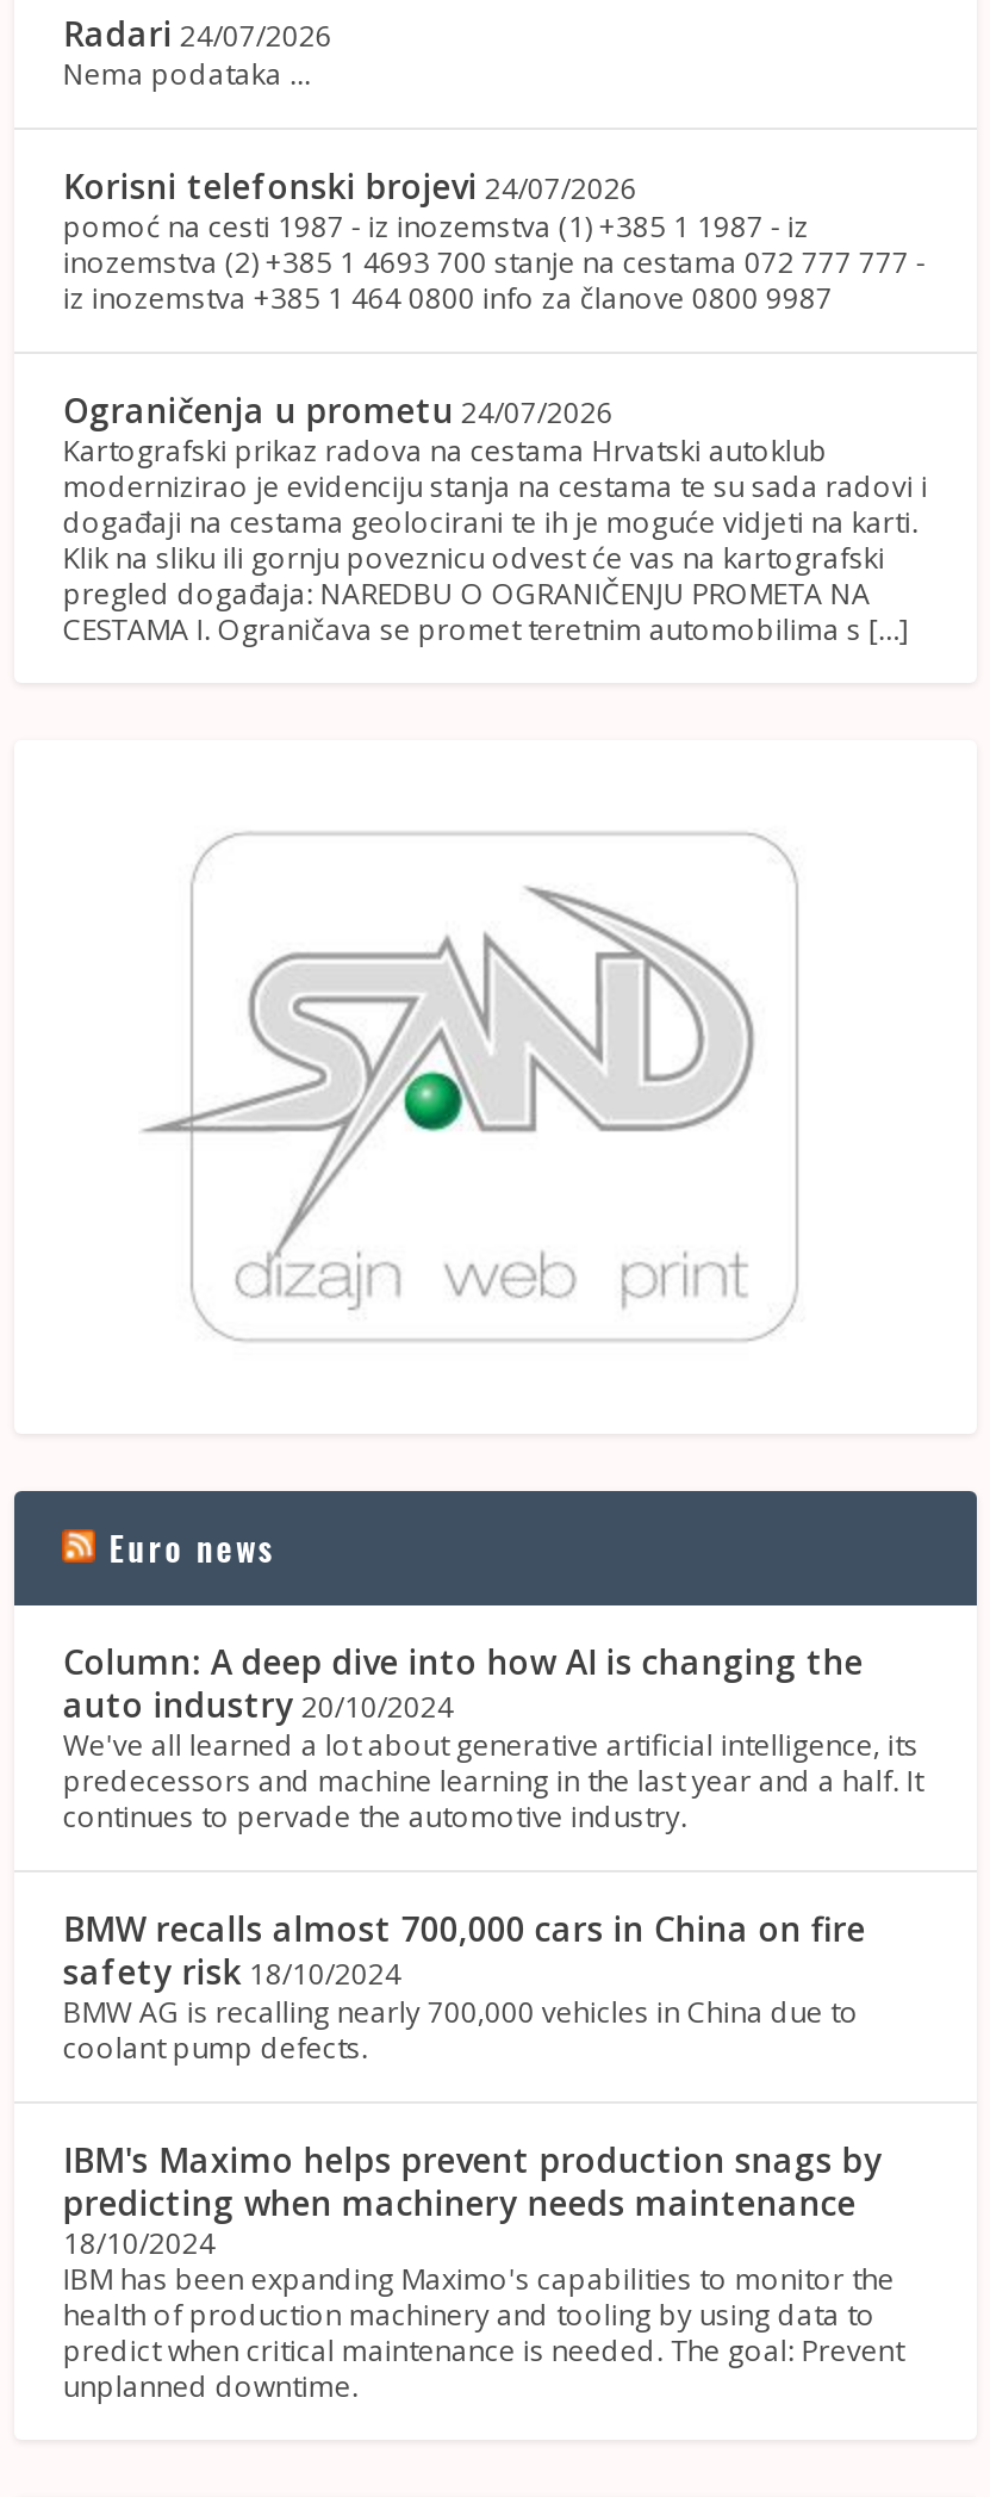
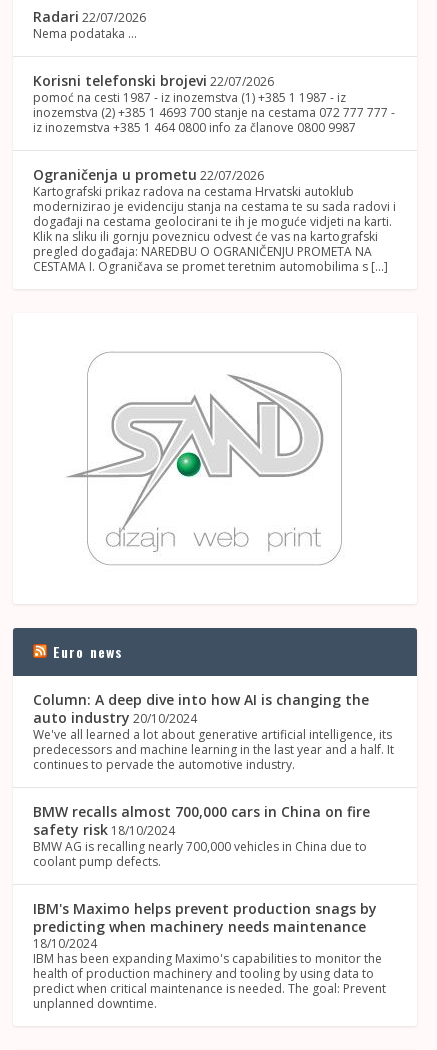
[63,11,332,56] Radari 24/07/2026 -> [33,7,146,26] Radari 22/07/2026
[63,164,637,209] Korisni telefonski brojevi 24/07/2026 -> [33,71,274,90] Korisni telefonski brojevi 22/07/2026
[63,388,613,433] Ograničenja u prometu 24/07/2026 -> [33,165,264,184] Ograničenja u prometu 22/07/2026

